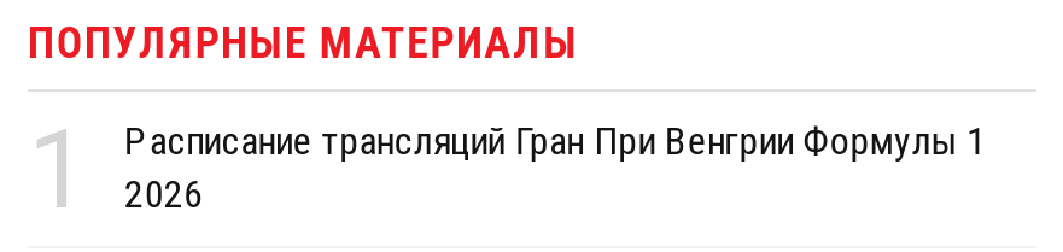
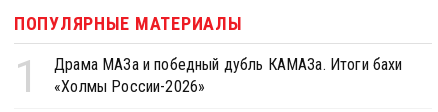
[125,119,986,218] Расписание трансляций Гран При Венгрии Формулы 1 | 2026 -> [54,55,402,96] Драма МАЗа и победный дубль КАМАЗа. Итоги бахи | «Холмы России-2026»

